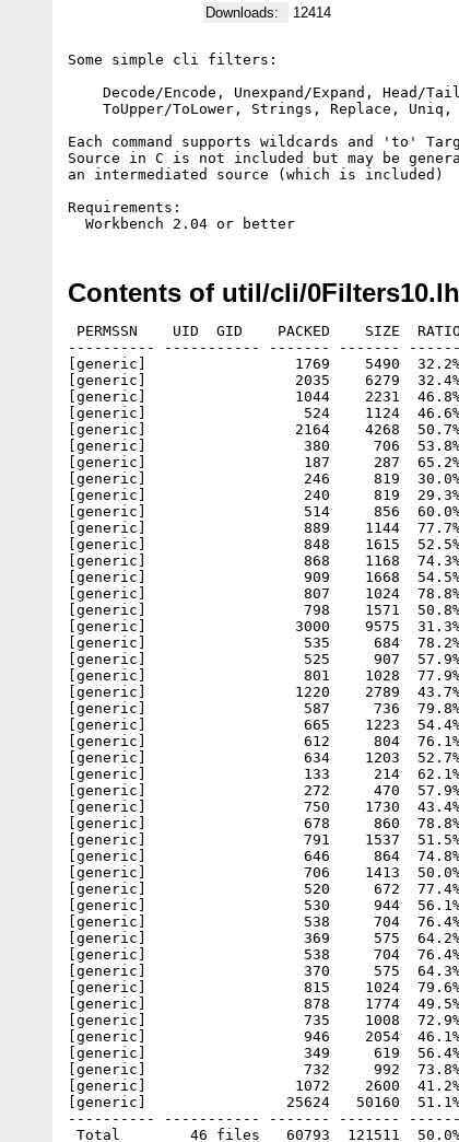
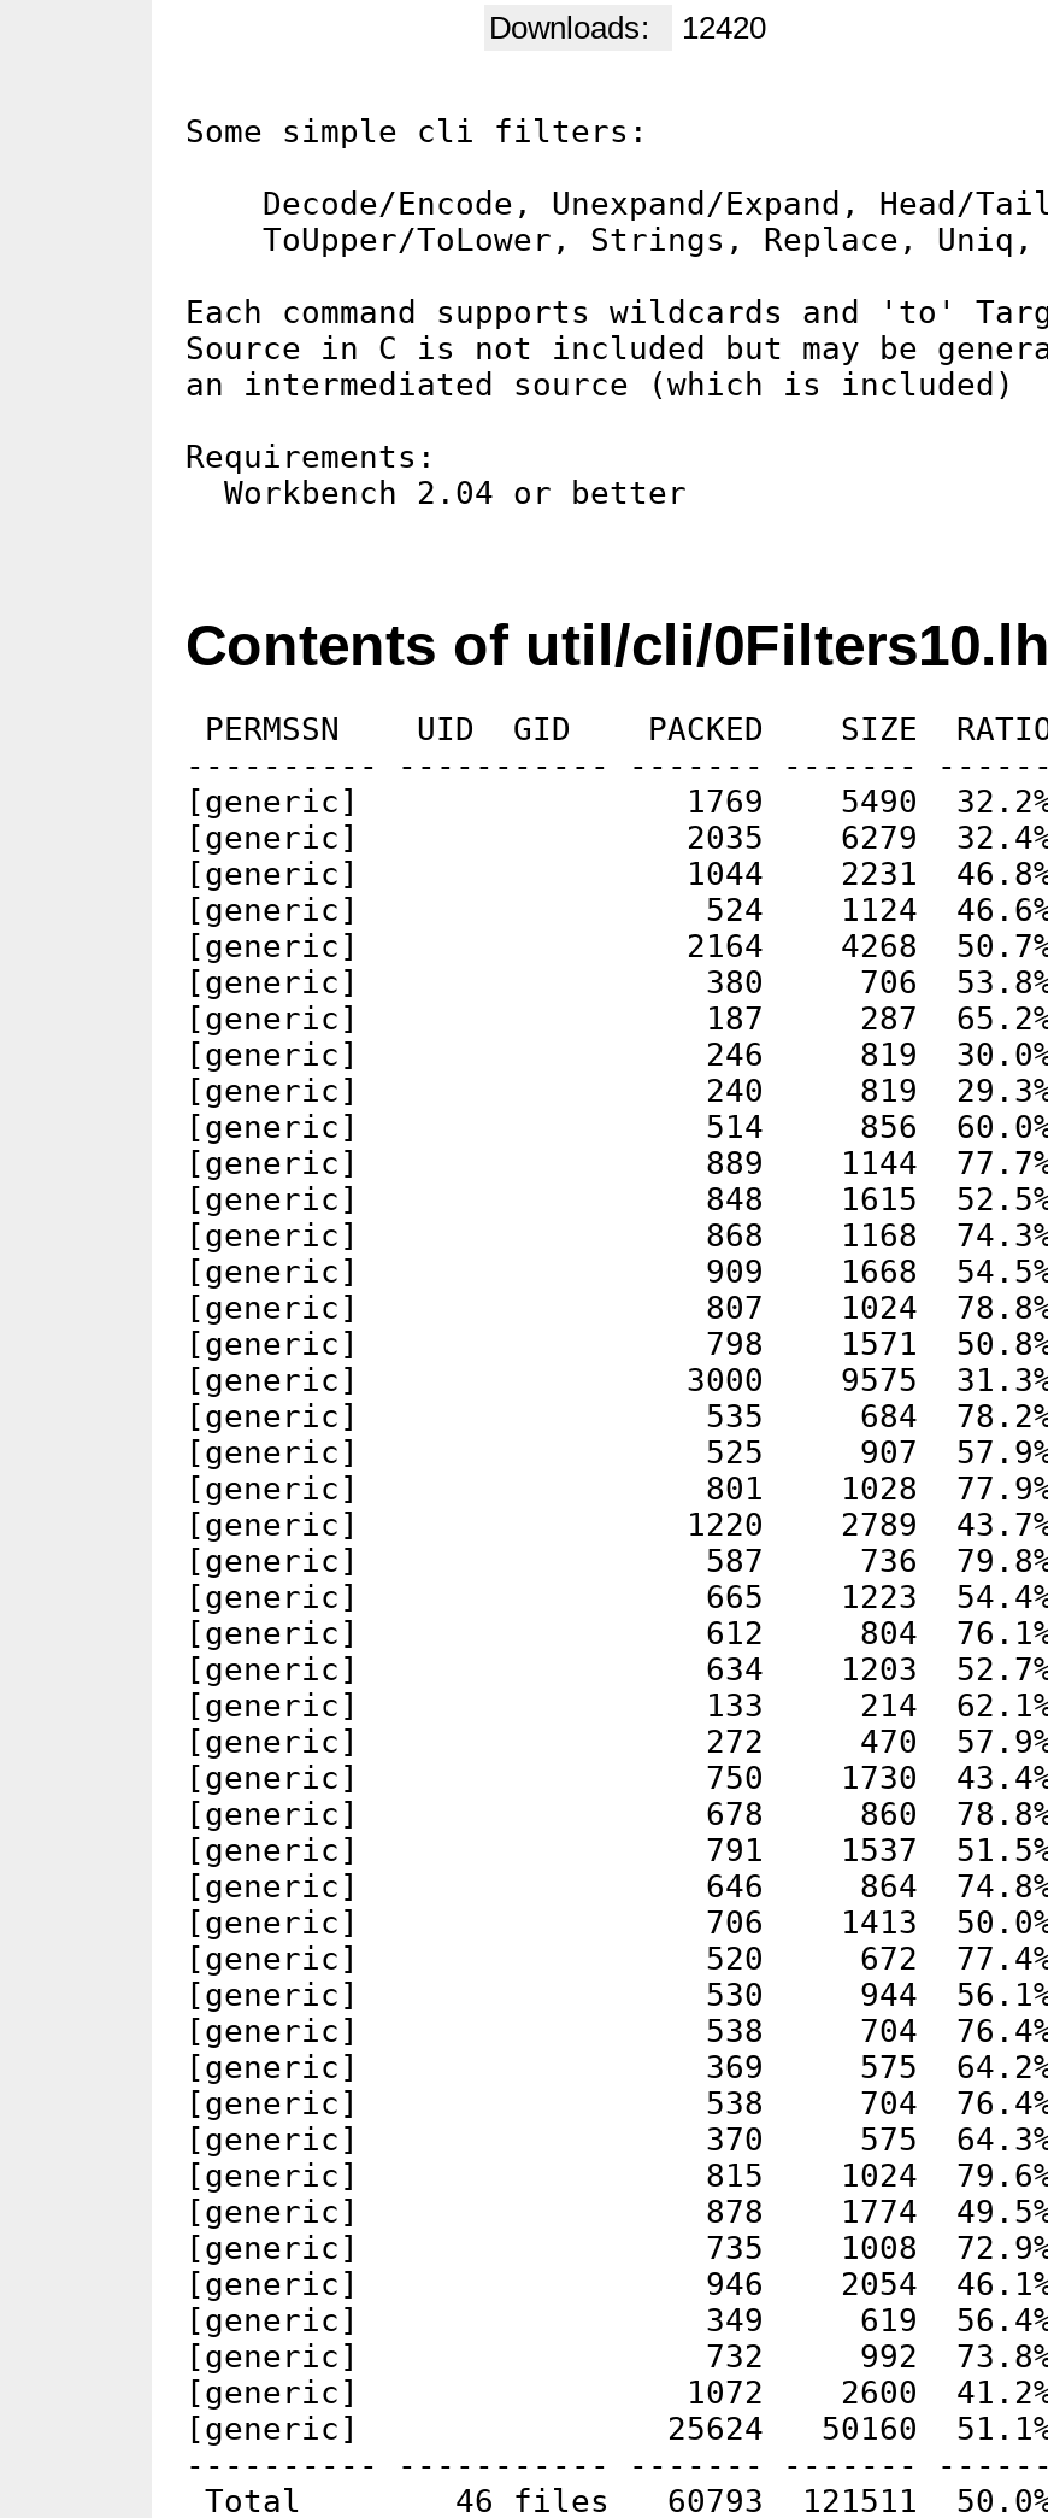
[205,4,331,21] Downloads: 12414 -> [489,10,766,46] Downloads: 12420

